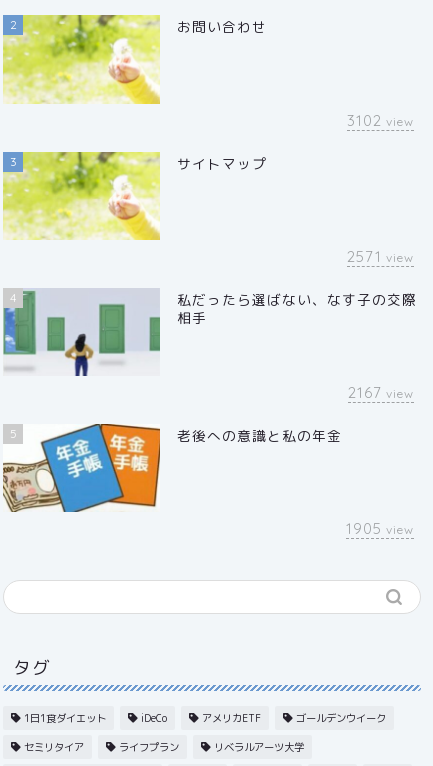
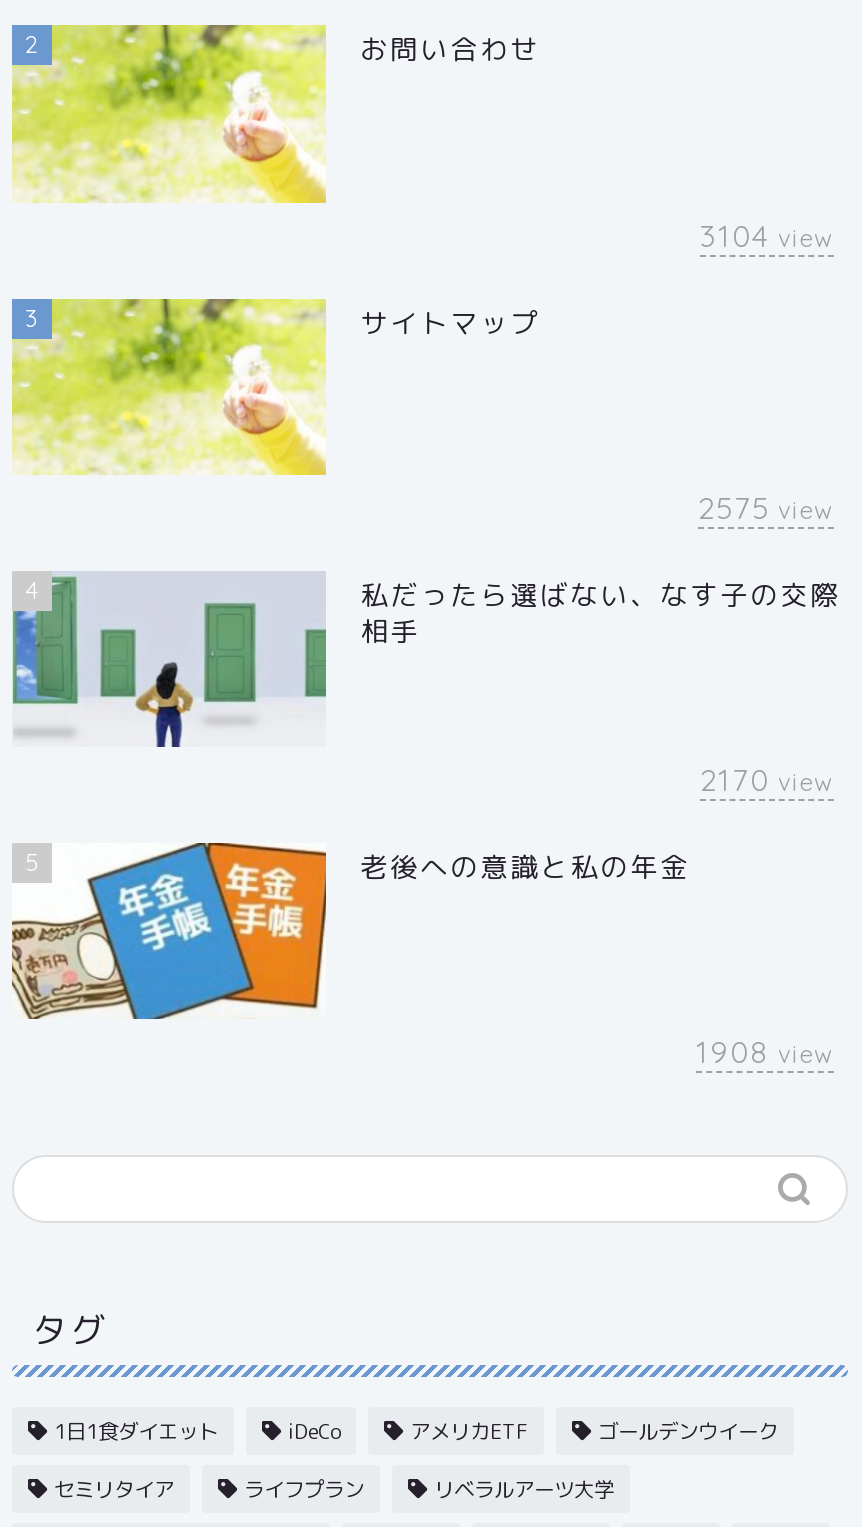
[347,111,414,130] 3102 view -> [700,216,834,254] 3104 view
[347,247,414,266] 2571 view -> [698,489,834,527] 2575 view
[348,383,414,402] 2167 view -> [700,761,834,799] 2170 view
[346,519,414,538] 1905 view -> [696,1033,834,1071] 1908 view

